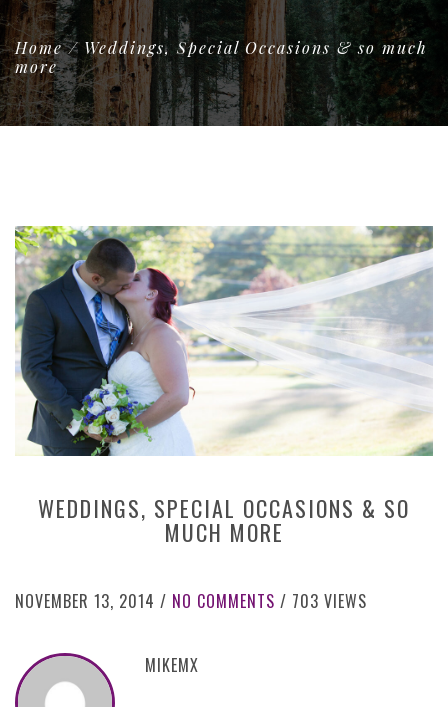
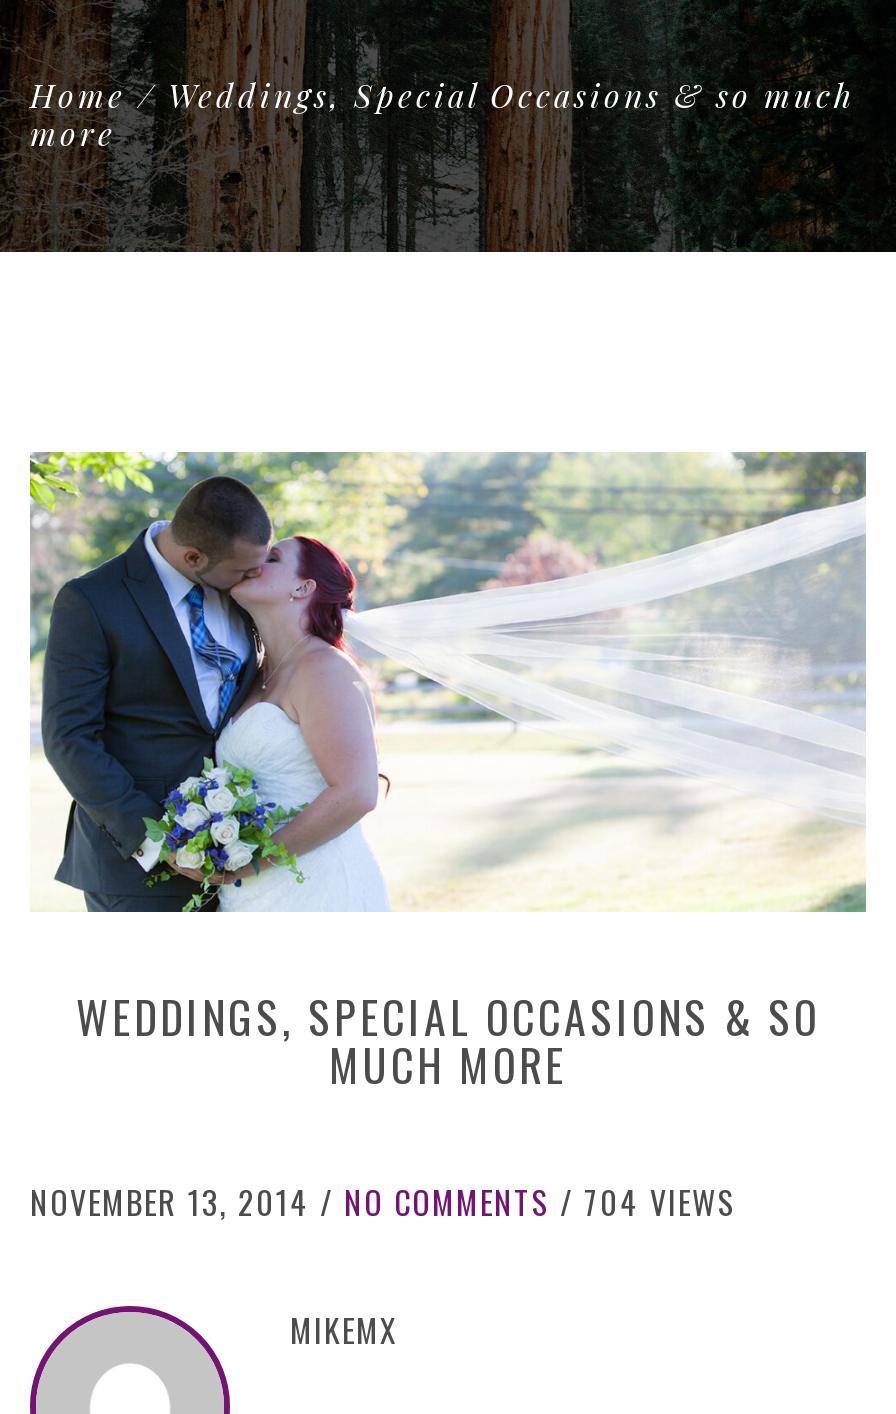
[15,589,367,613] NOVEMBER 13, 2014 / NO COMMENTS / 703 VIEWS -> [30,1178,736,1226] NOVEMBER 13, 2014 / NO COMMENTS / 704 VIEWS

